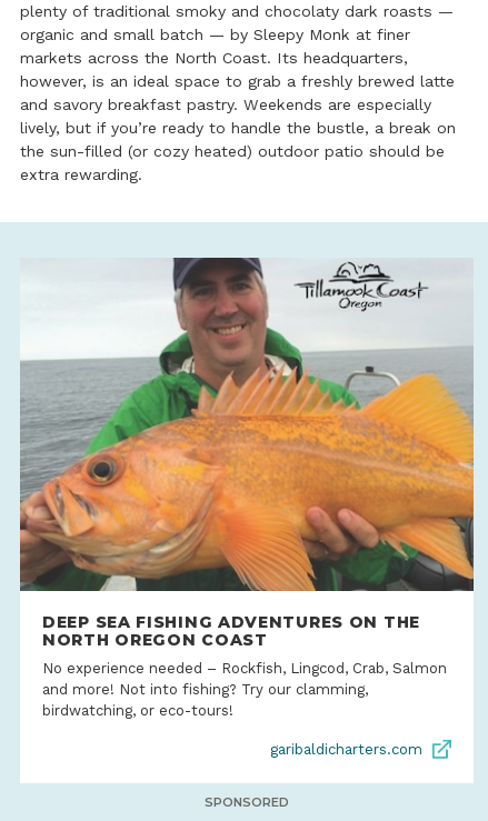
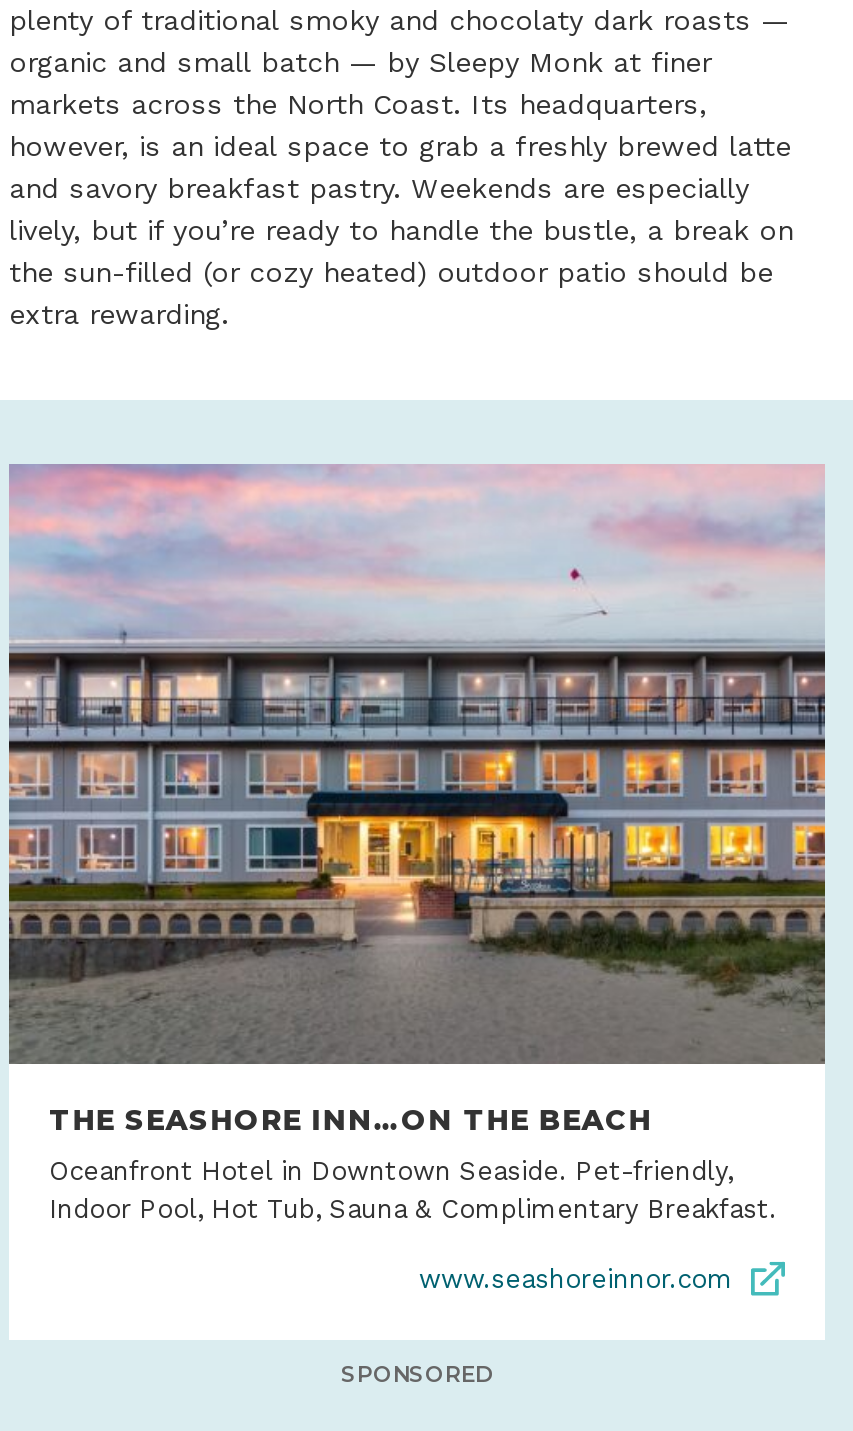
[19,257,475,650] [image] | DEEP SEA FISHING ADVENTURES ON THE | NORTH OREGON COAST -> [9,464,827,1138] [image] | THE SEASHORE INN…ON THE BEACH
[42,660,447,719] No experience needed – Rockfish, Lingcod, Crab, Salmon | and more! Not into fishing? Try our clamming, | birdwatching, or eco-tours! -> [49,1156,777,1224] Oceanfront Hotel in Downtown Seaside. Pet-friendly, | Indoor Pool, Hot Tub, Sauna & Complimentary Breakfast.
[270,741,422,758] garibaldicharters.com -> [419,1264,733,1294] www.seashoreinnor.com

